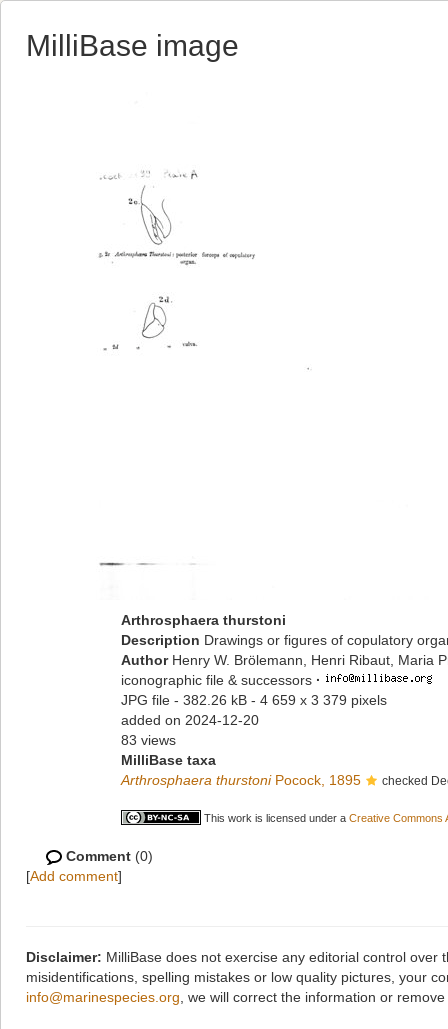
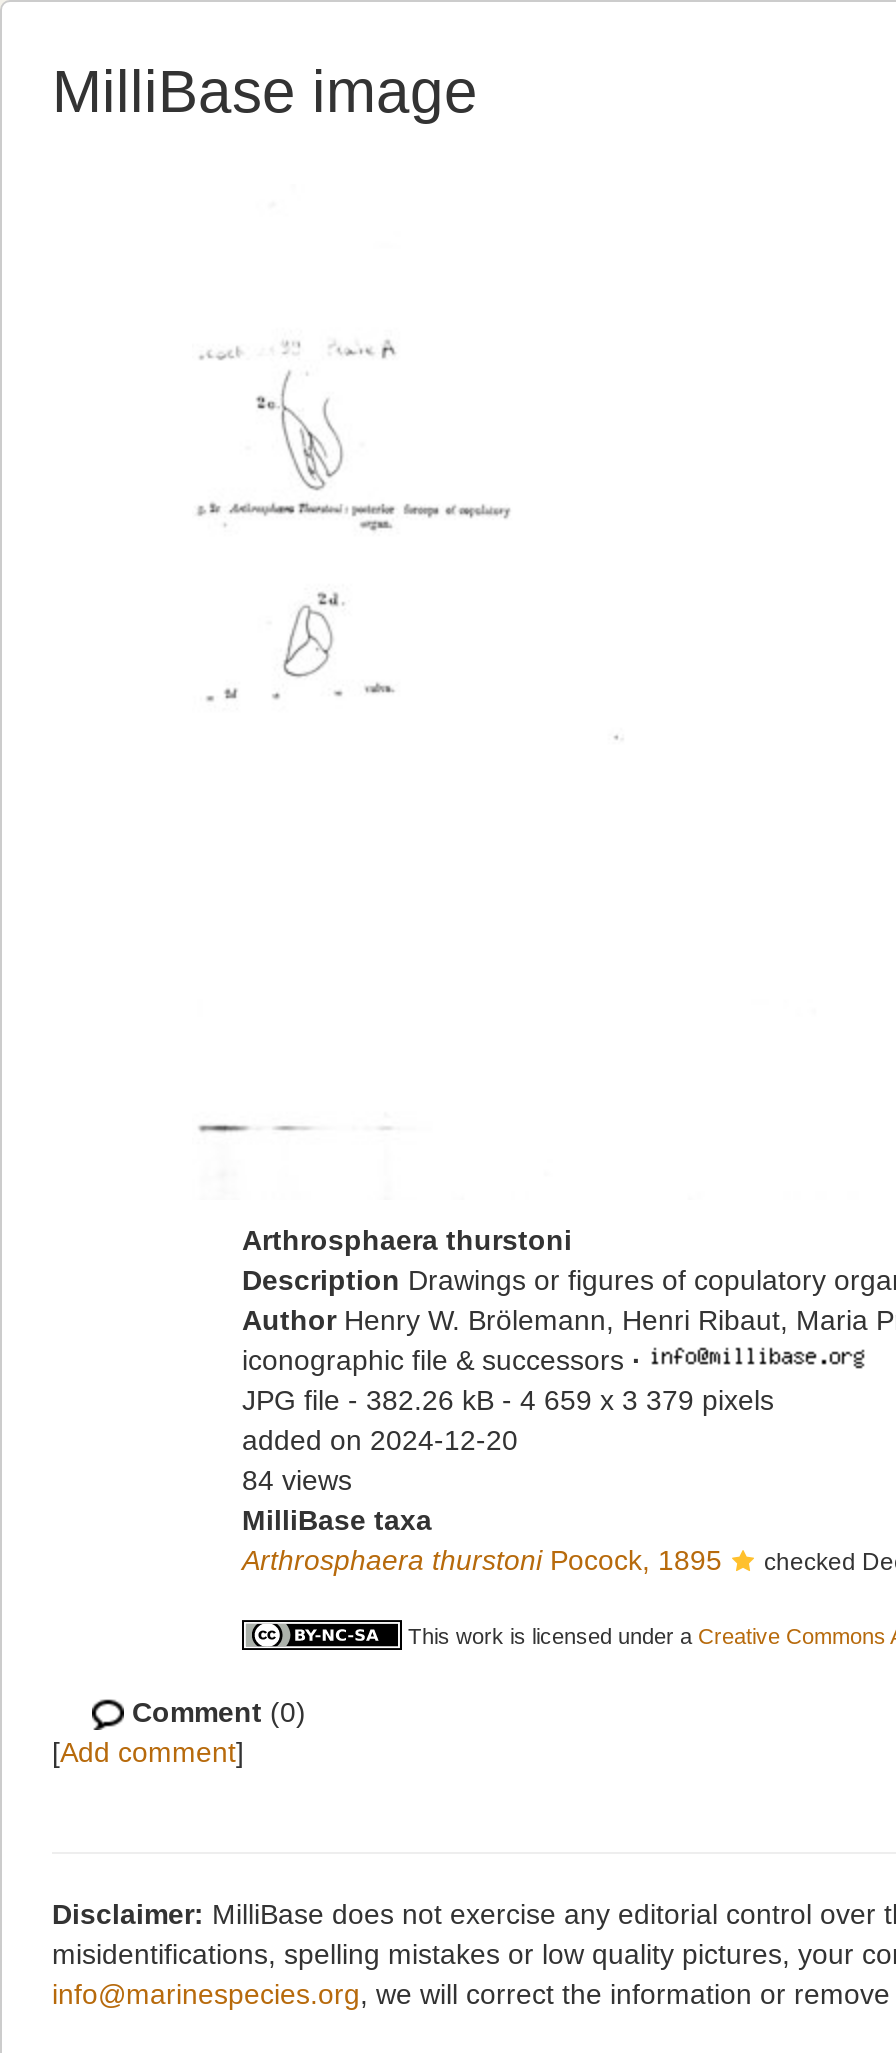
[121,732,176,748] 83 views -> [242,1464,352,1496] 84 views

